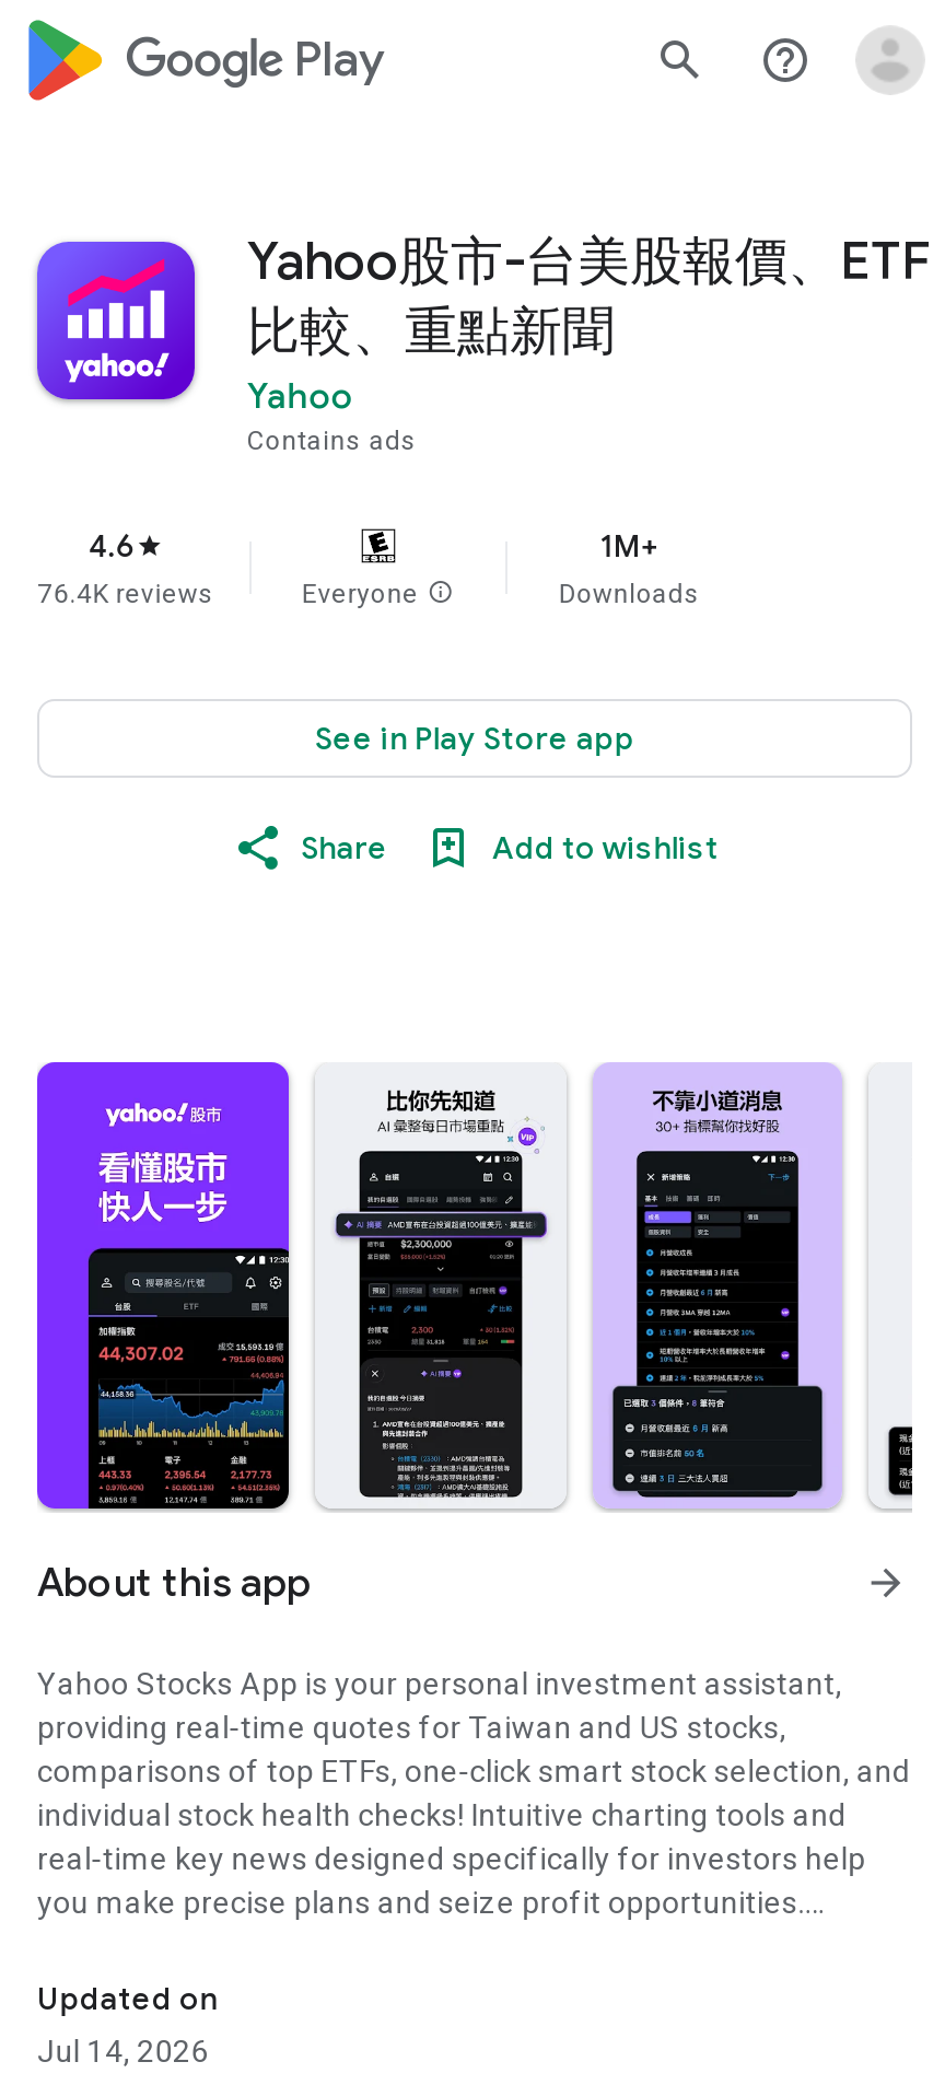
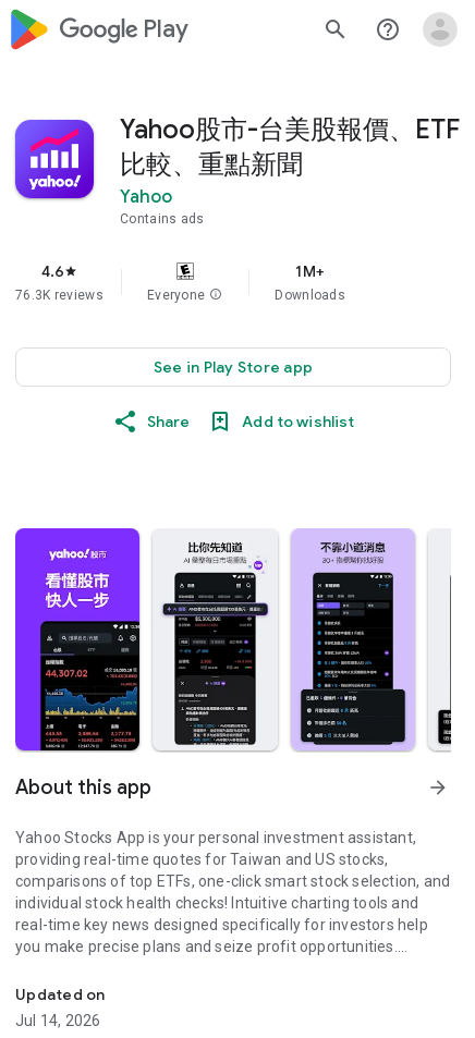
[37,579,214,609] 76.4K reviews -> [15,288,103,303] 76.3K reviews

